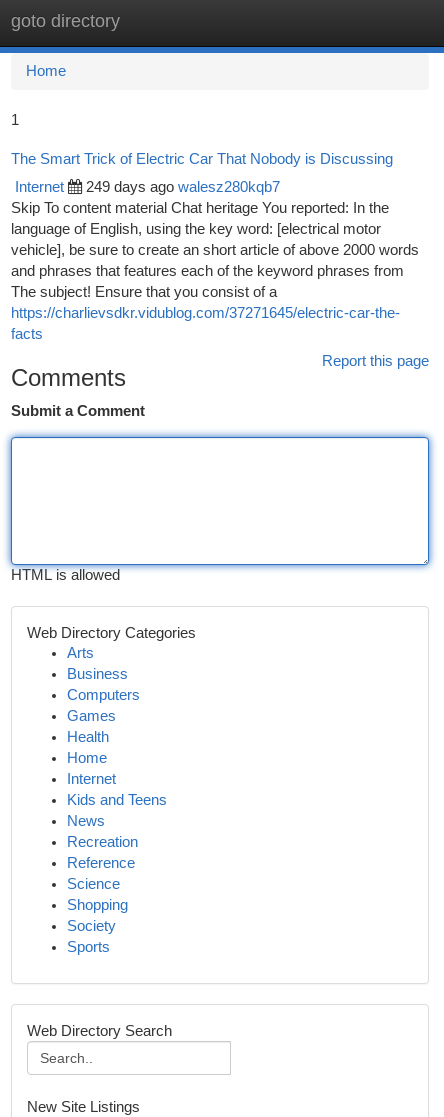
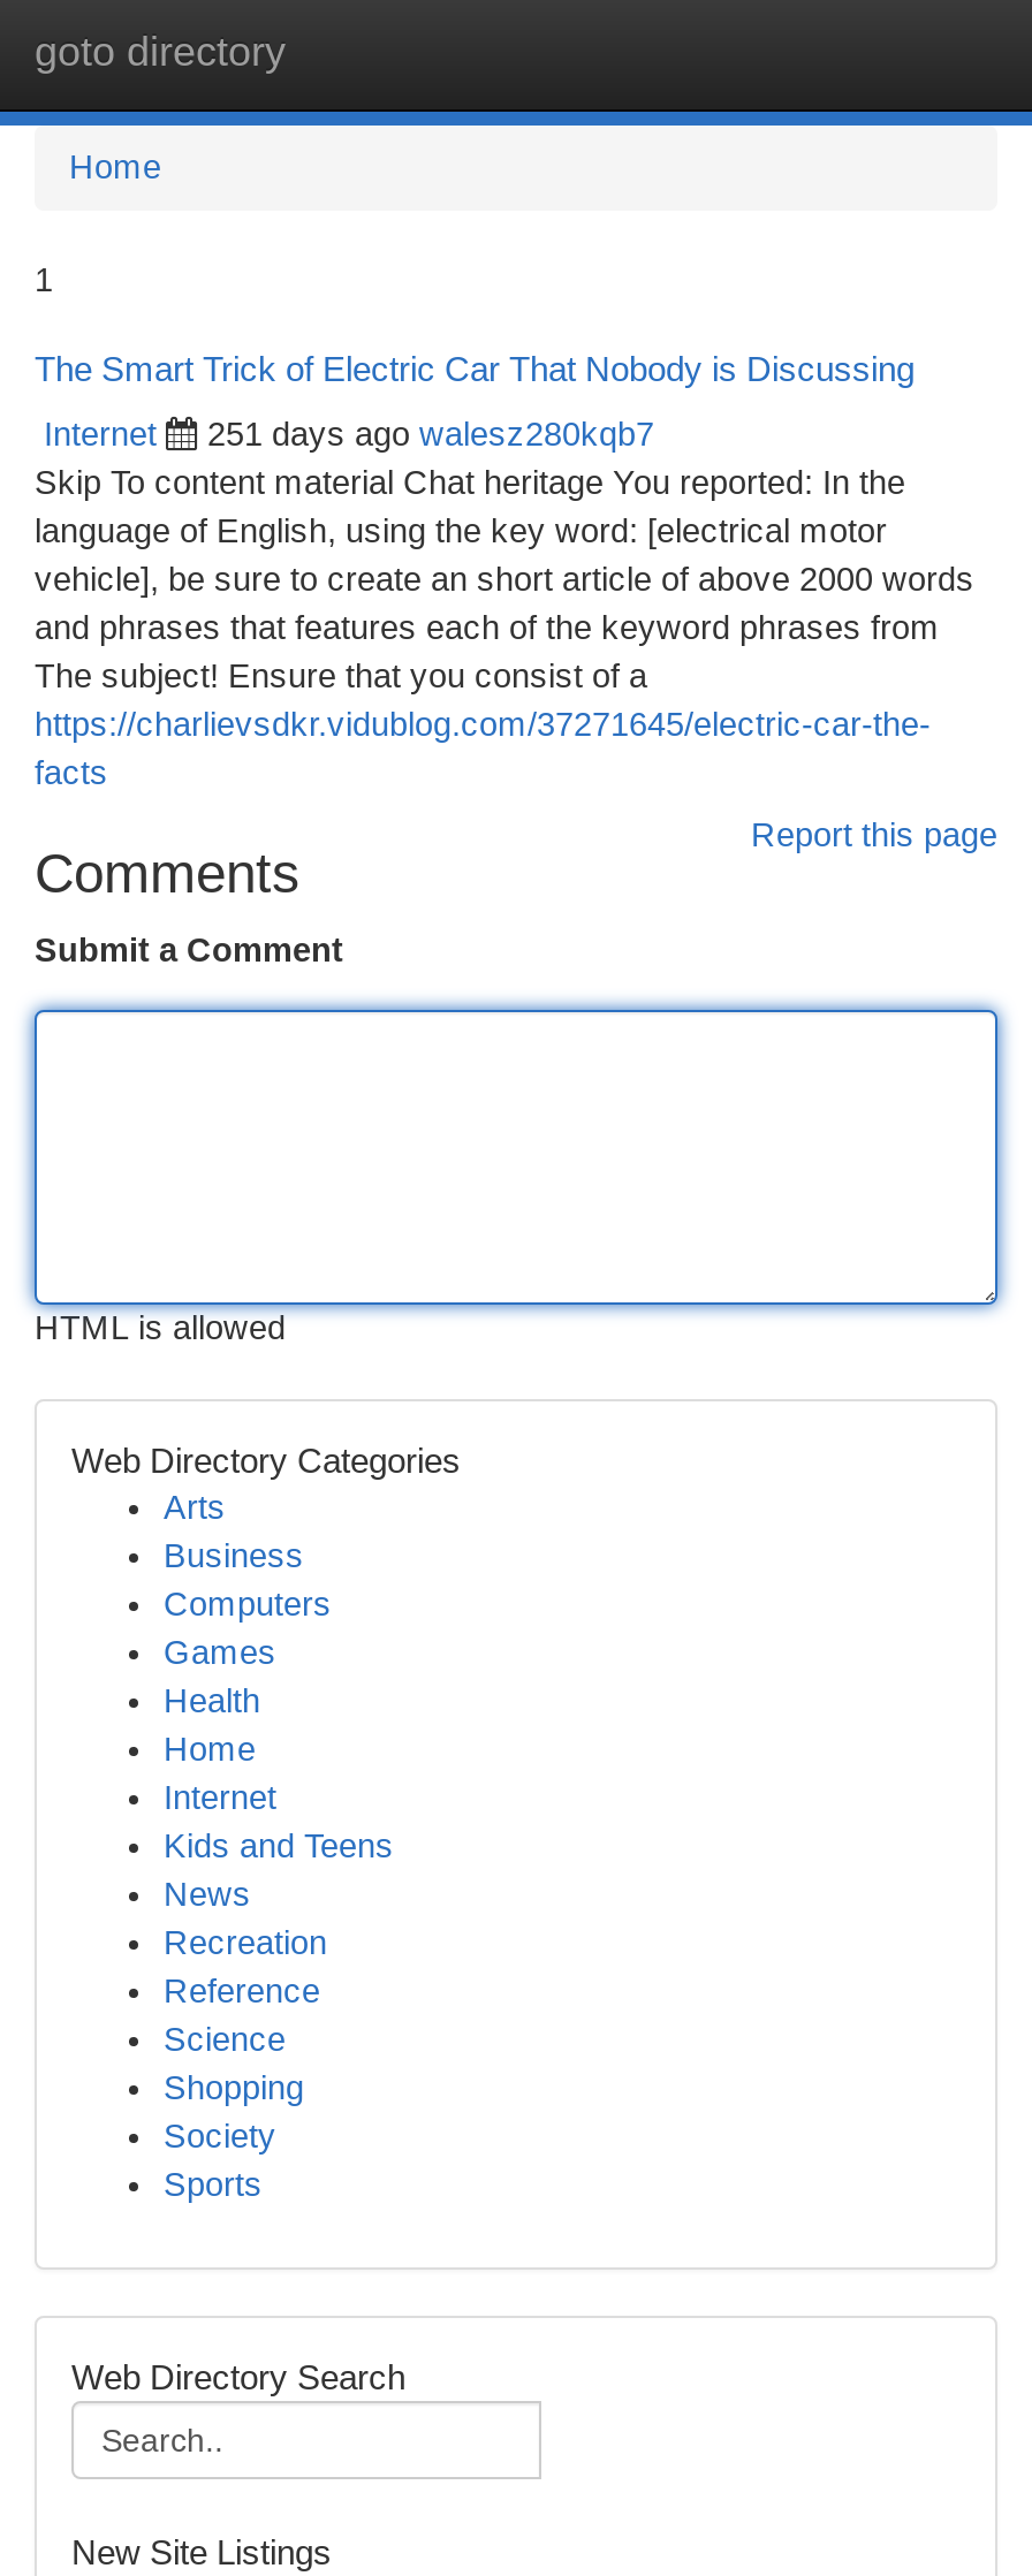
[86,179,280,195] 249 days ago walesz280kqb7 -> [207,416,654,453] 251 days ago walesz280kqb7

